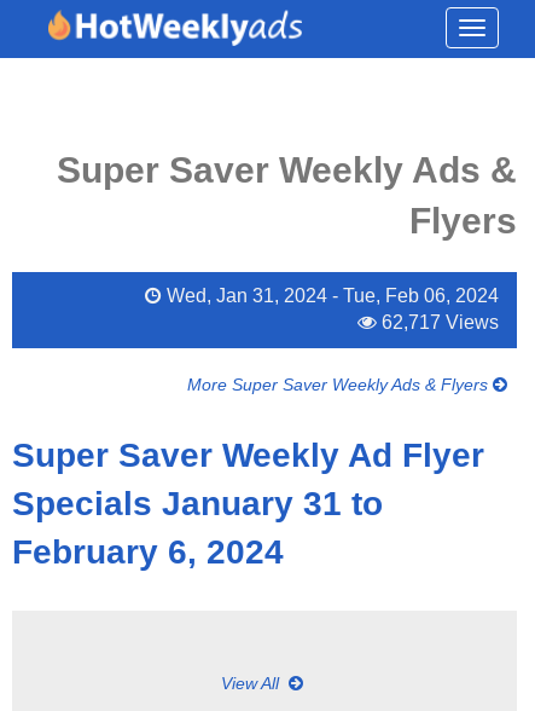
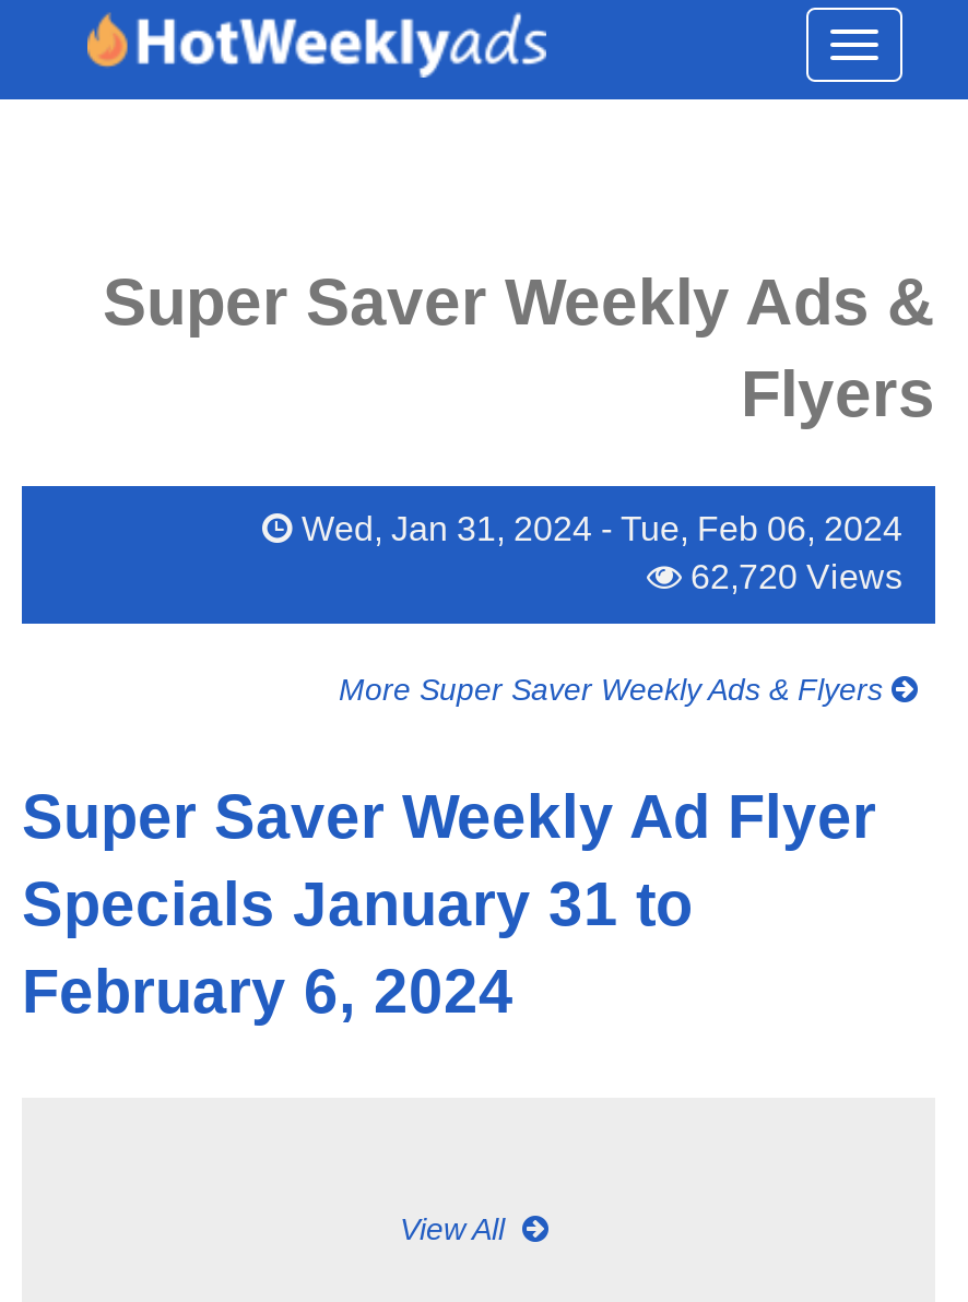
[382,312,499,333] 62,717 Views -> [690,558,902,595] 62,720 Views

